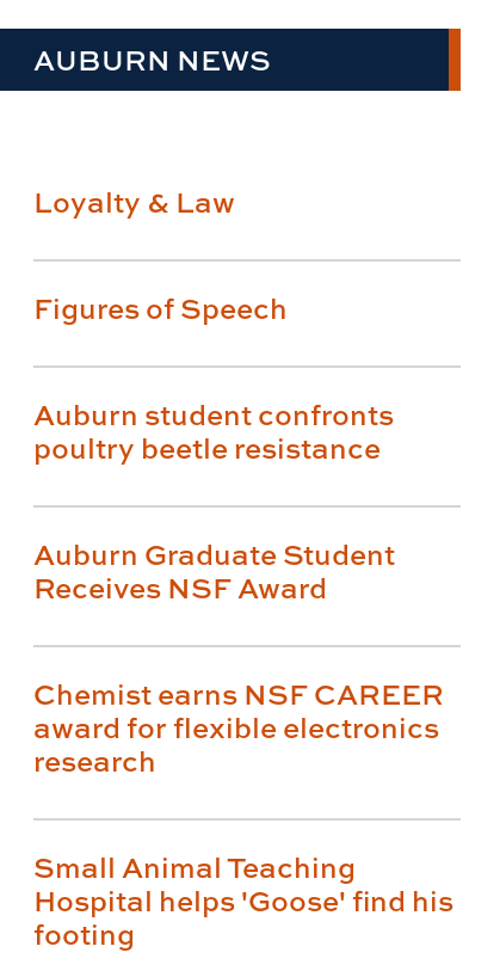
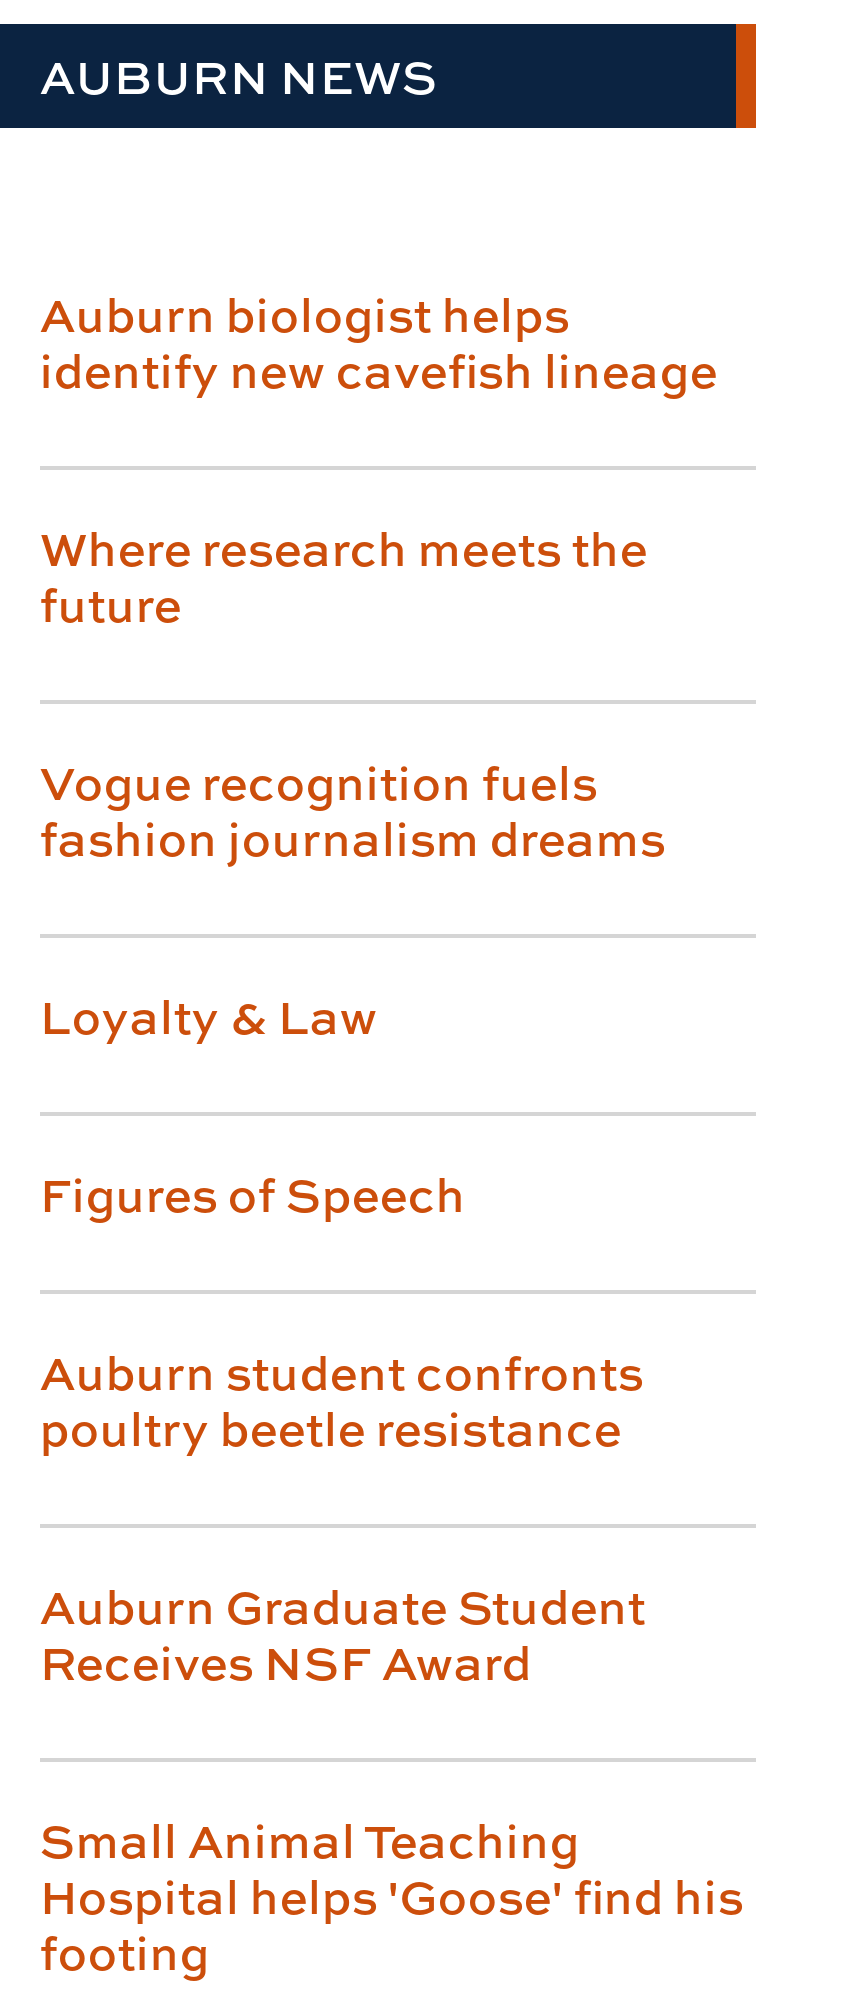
none -> [40,280,718,870] Auburn biologist helps | identify new cavefish lineage | Where research meets the | future | Vogue recognition fuels | fashion journalism dreams
moved [33,181,395,607] -> [40,982,646,1694]: Loyalty & Law | Figures of Speech | Auburn student confronts | poultry beetle resistance | Auburn Graduate Student | Receives NSF Award
[33,673,444,780] Chemist earns NSF CAREER | award for flexible electronics | research -> none

